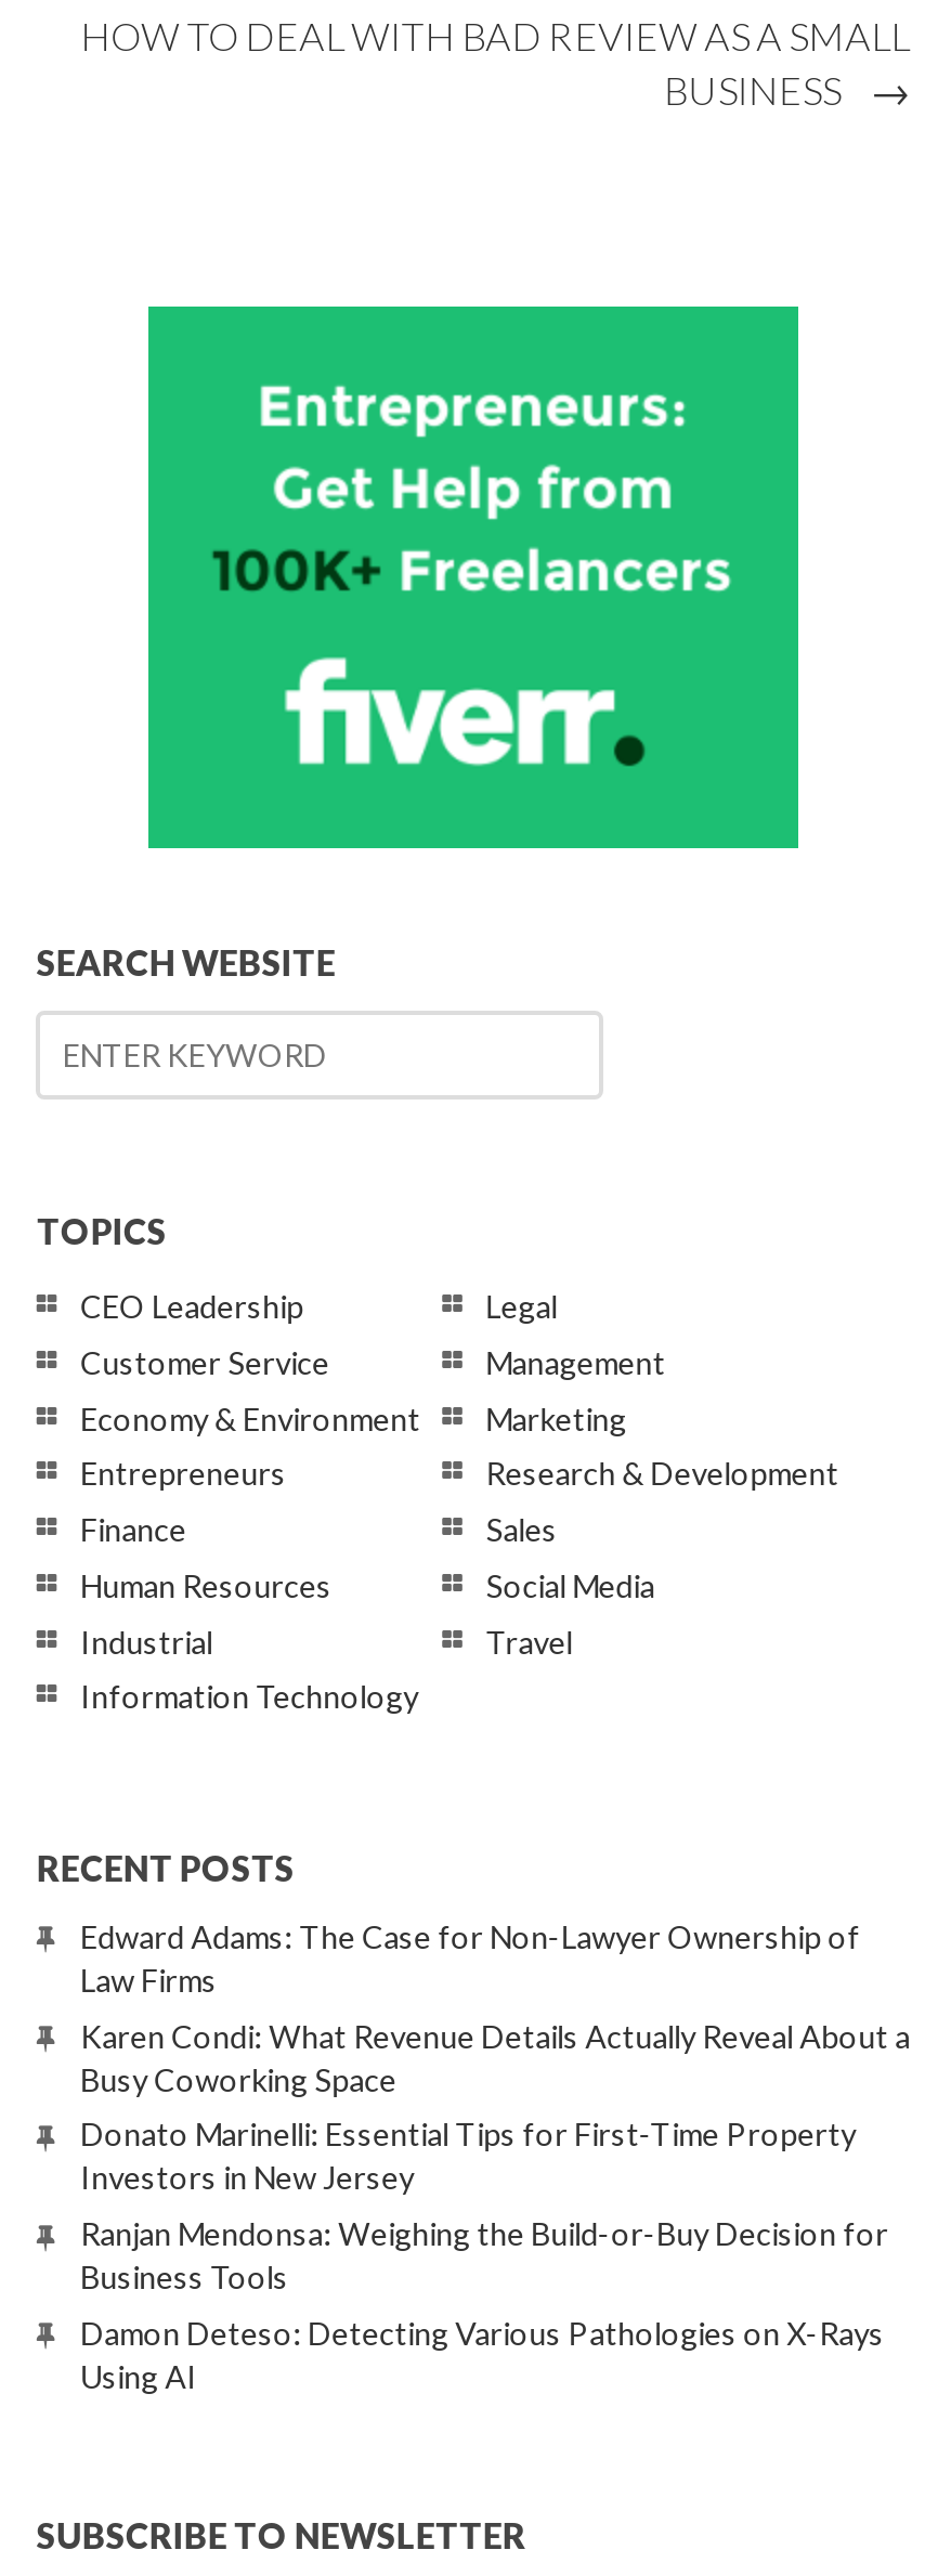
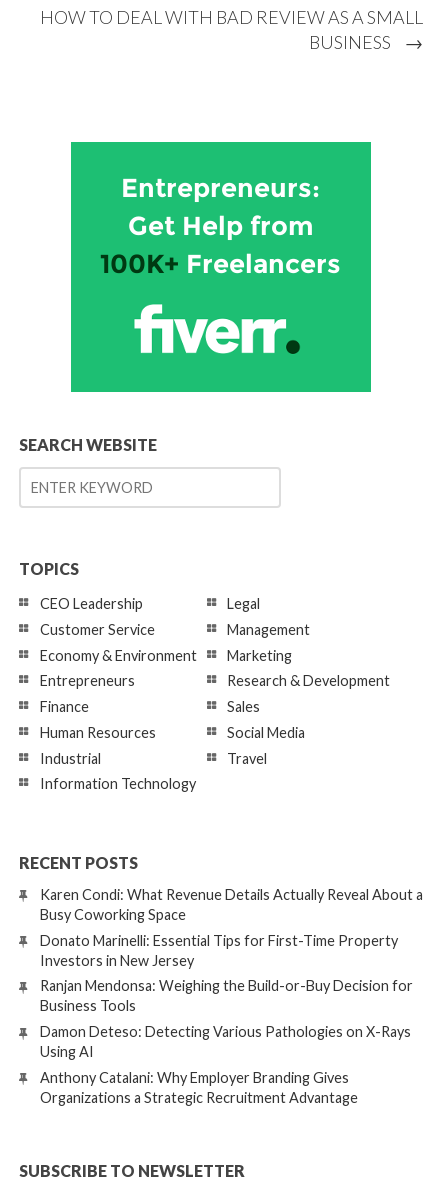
[80,1918,860,1998] Edward Adams: The Case for Non-Lawyer Ownership of | Law Firms -> none
moved [80,2017,910,2395] -> [40,886,423,1060]: Karen Condi: What Revenue Details Actually Reveal About a | Busy Coworking Space | Donato Marinelli: Essential Tips for First-Time Property | Investors in New Jersey | Ranjan Mendonsa: Weighing the Build-or-Buy Decision for | Business Tools | Damon Deteso: Detecting Various Pathologies on X-Rays | Using AI
none -> [40,1069,358,1106] Anthony Catalani: Why Employer Branding Gives | Organizations a Strategic Recruitment Advantage

